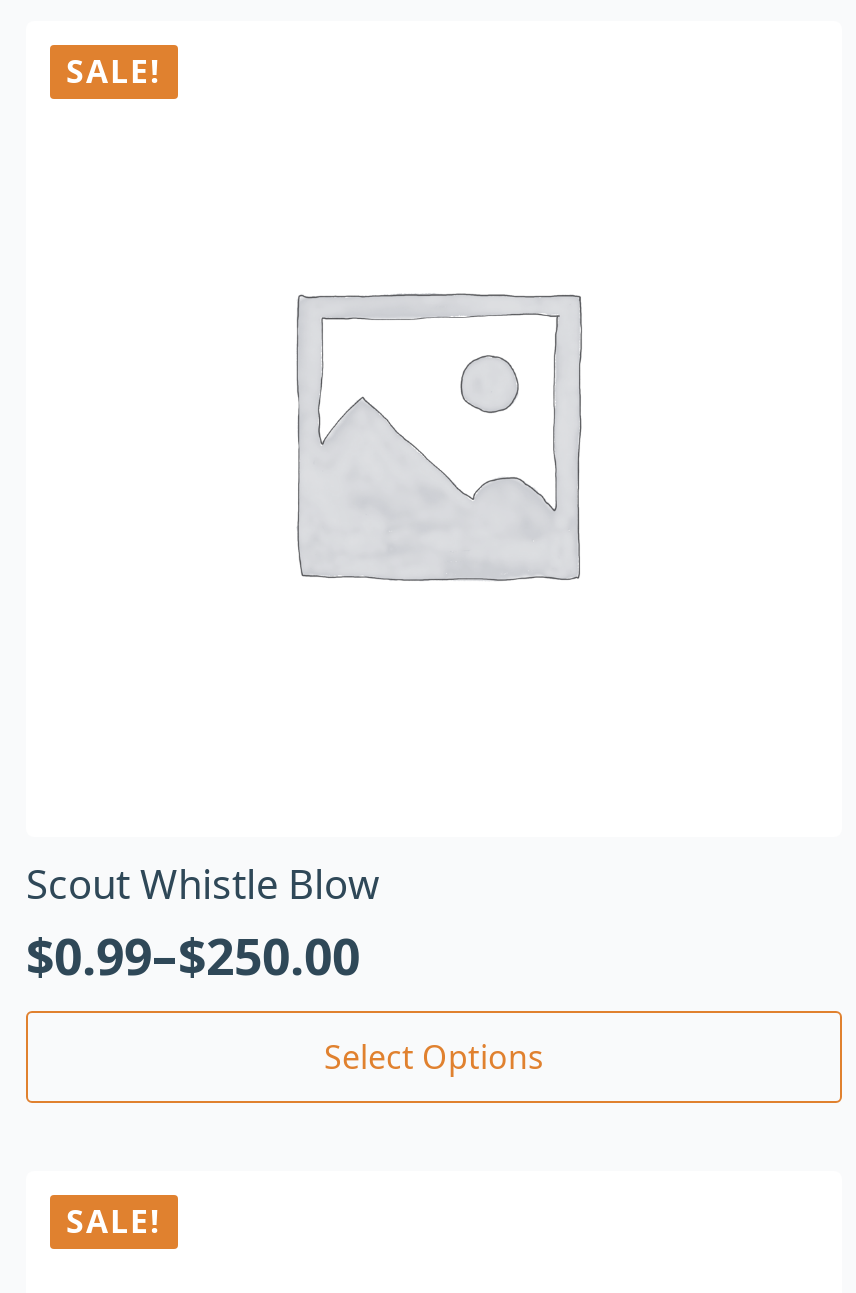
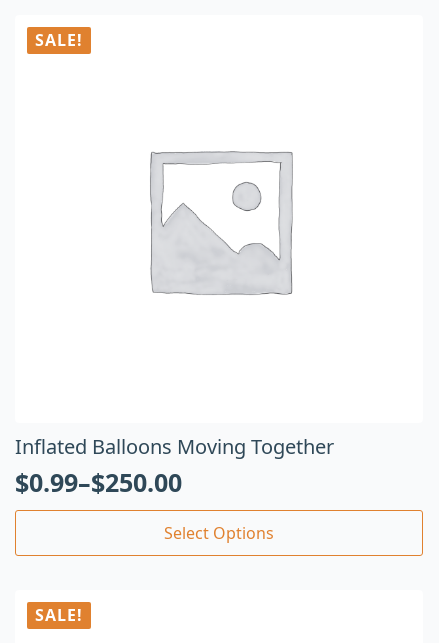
[26,858,380,912] Scout Whistle Blow -> [15,433,334,460] Inflated Balloons Moving Together

